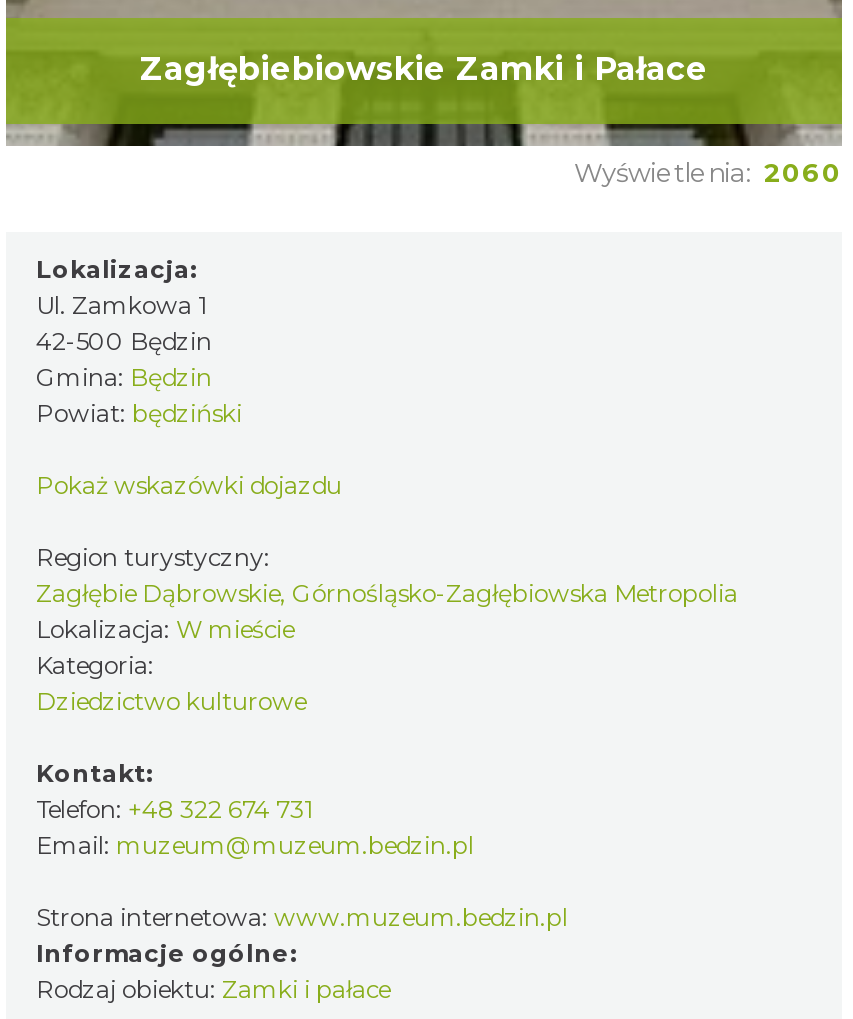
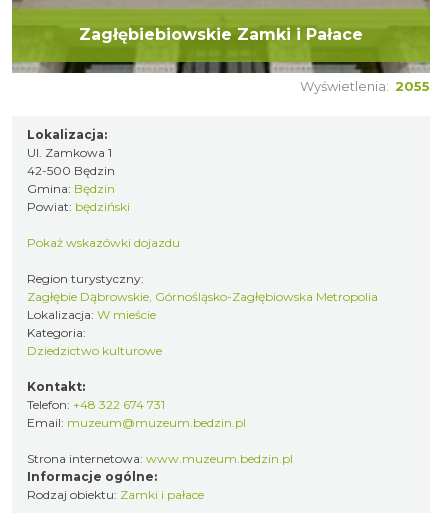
[574,156,842,188] Wyświetlenia: 2060 -> [300,78,430,94] Wyświetlenia: 2055

